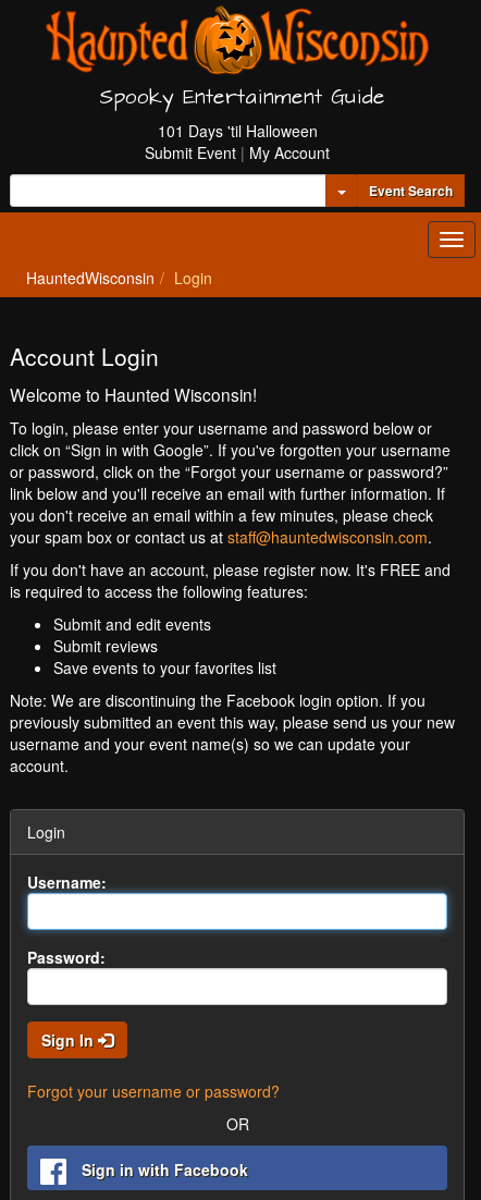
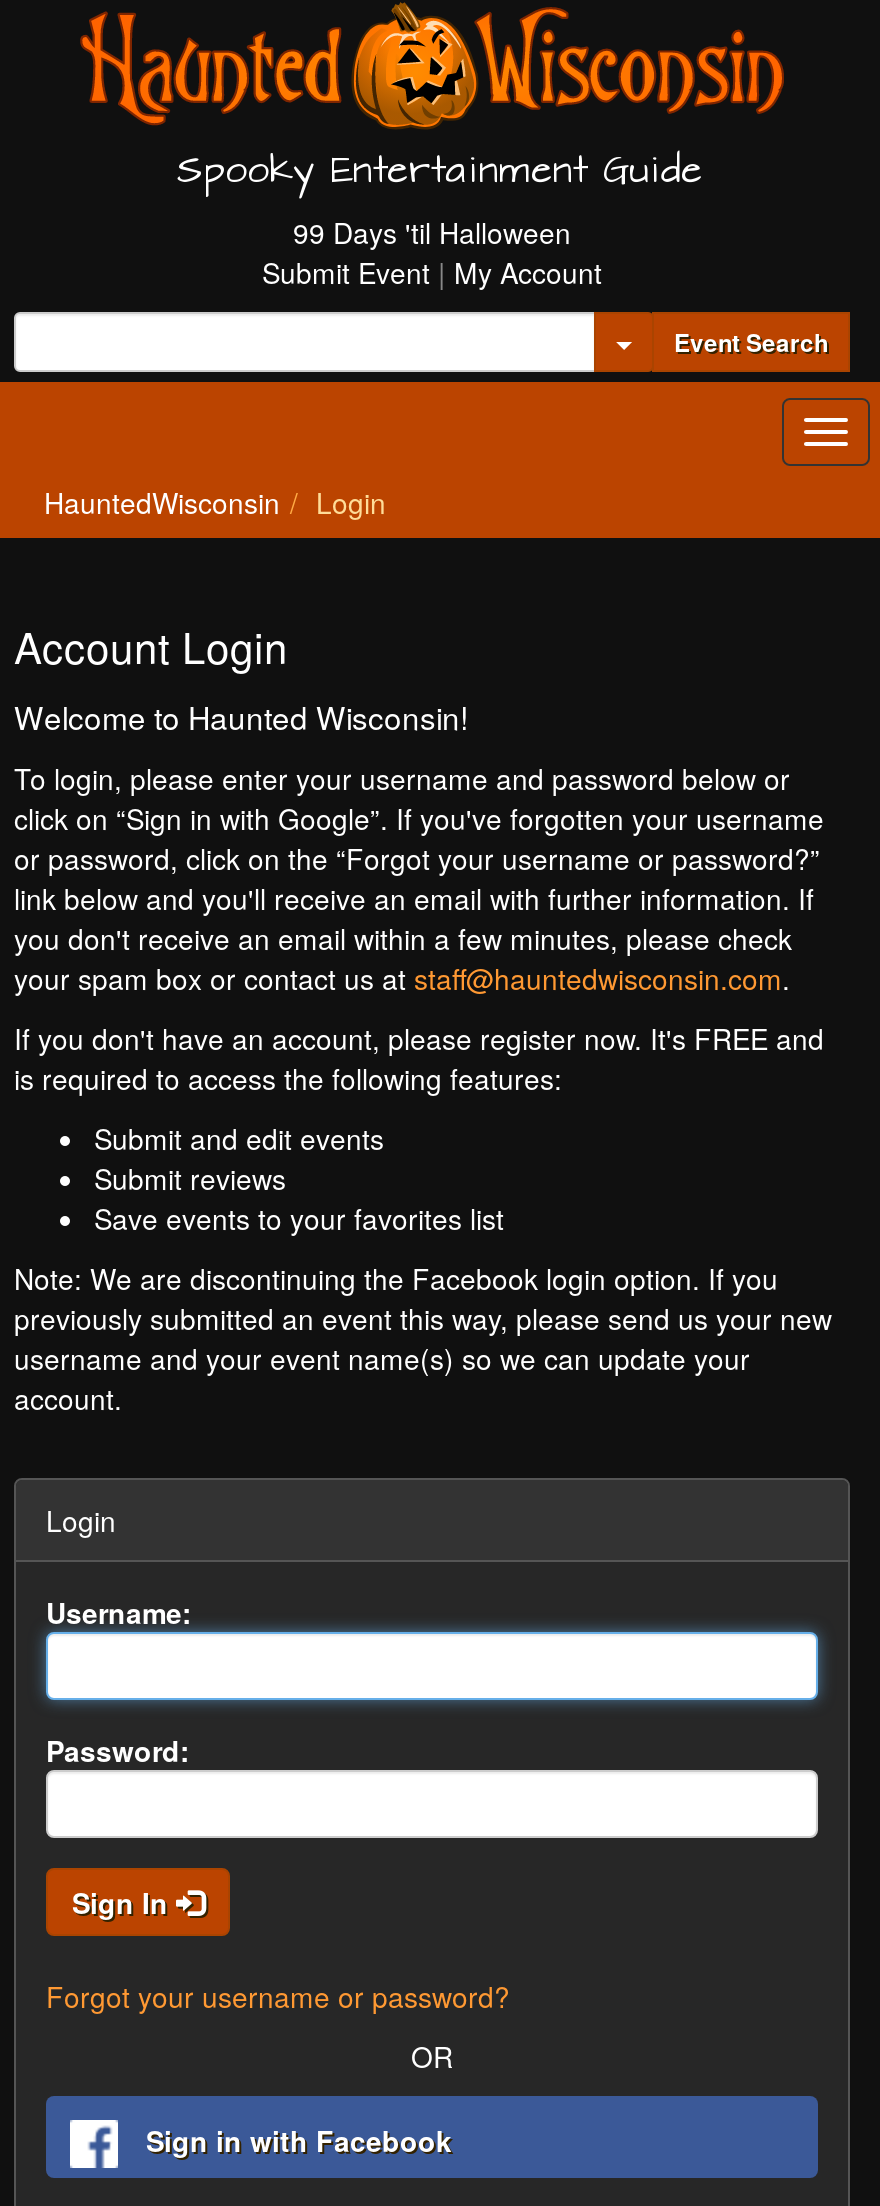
[157,120,317,142] 101 Days 'til Halloween -> [293,212,571,252] 99 Days 'til Halloween

